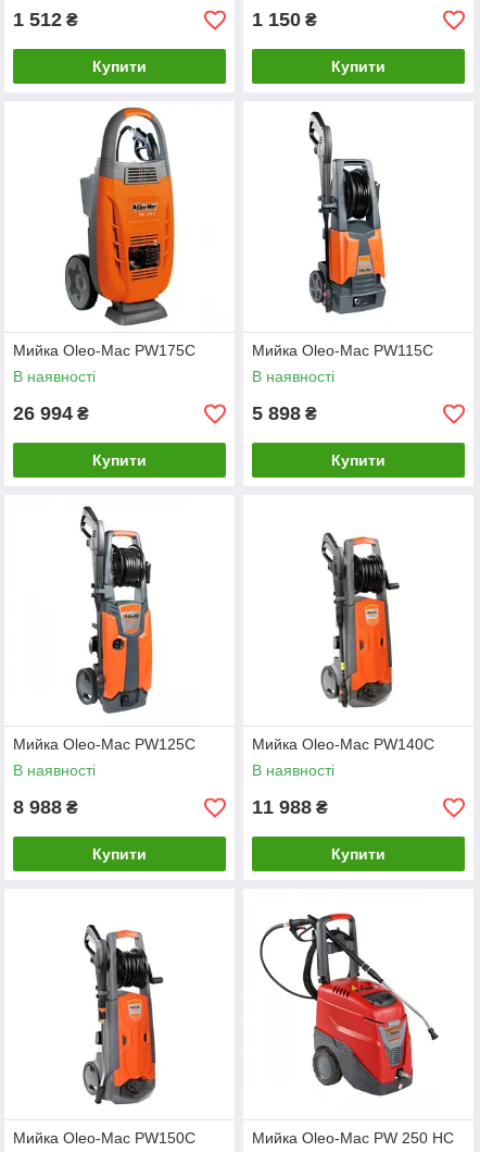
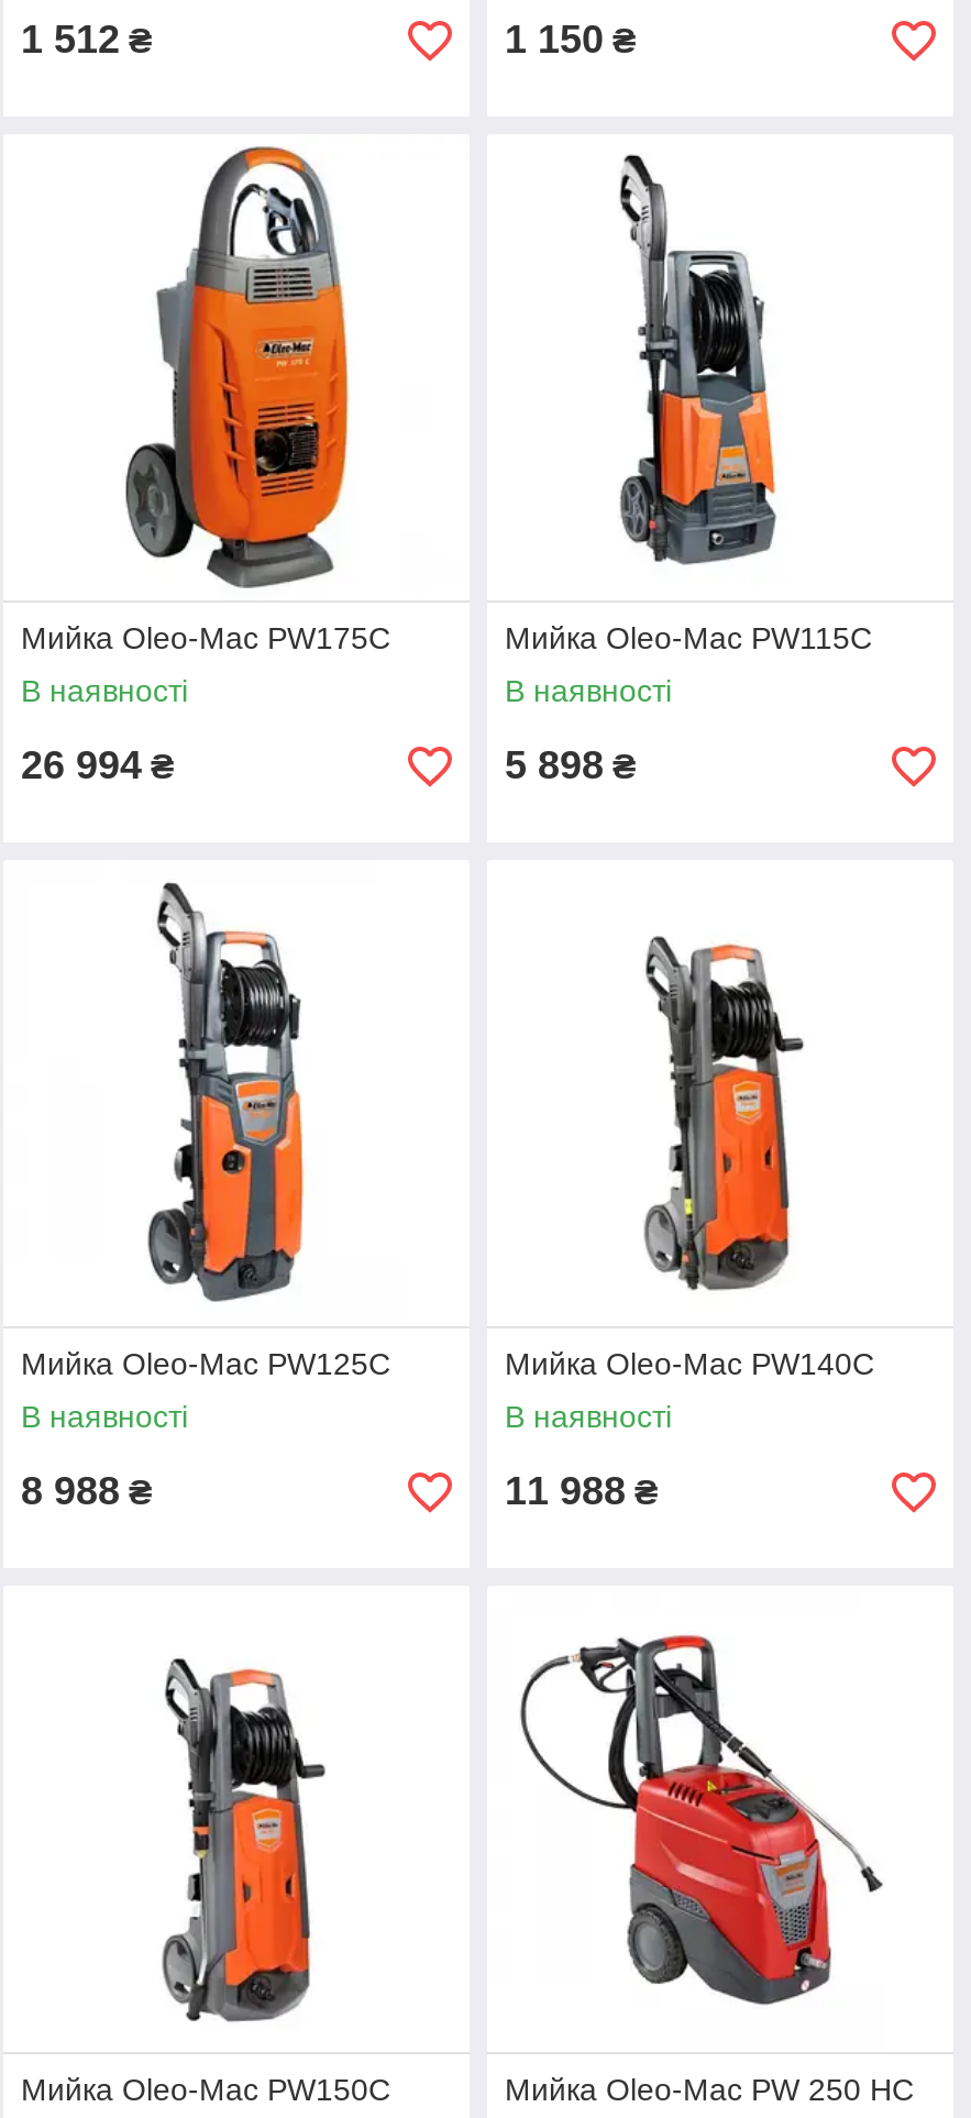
[92,58,147,75] Купити -> none
[331,58,386,75] Купити -> none
[92,451,147,469] Купити -> none
[331,451,386,469] Купити -> none
[92,845,147,863] Купити -> none
[331,845,386,863] Купити -> none

